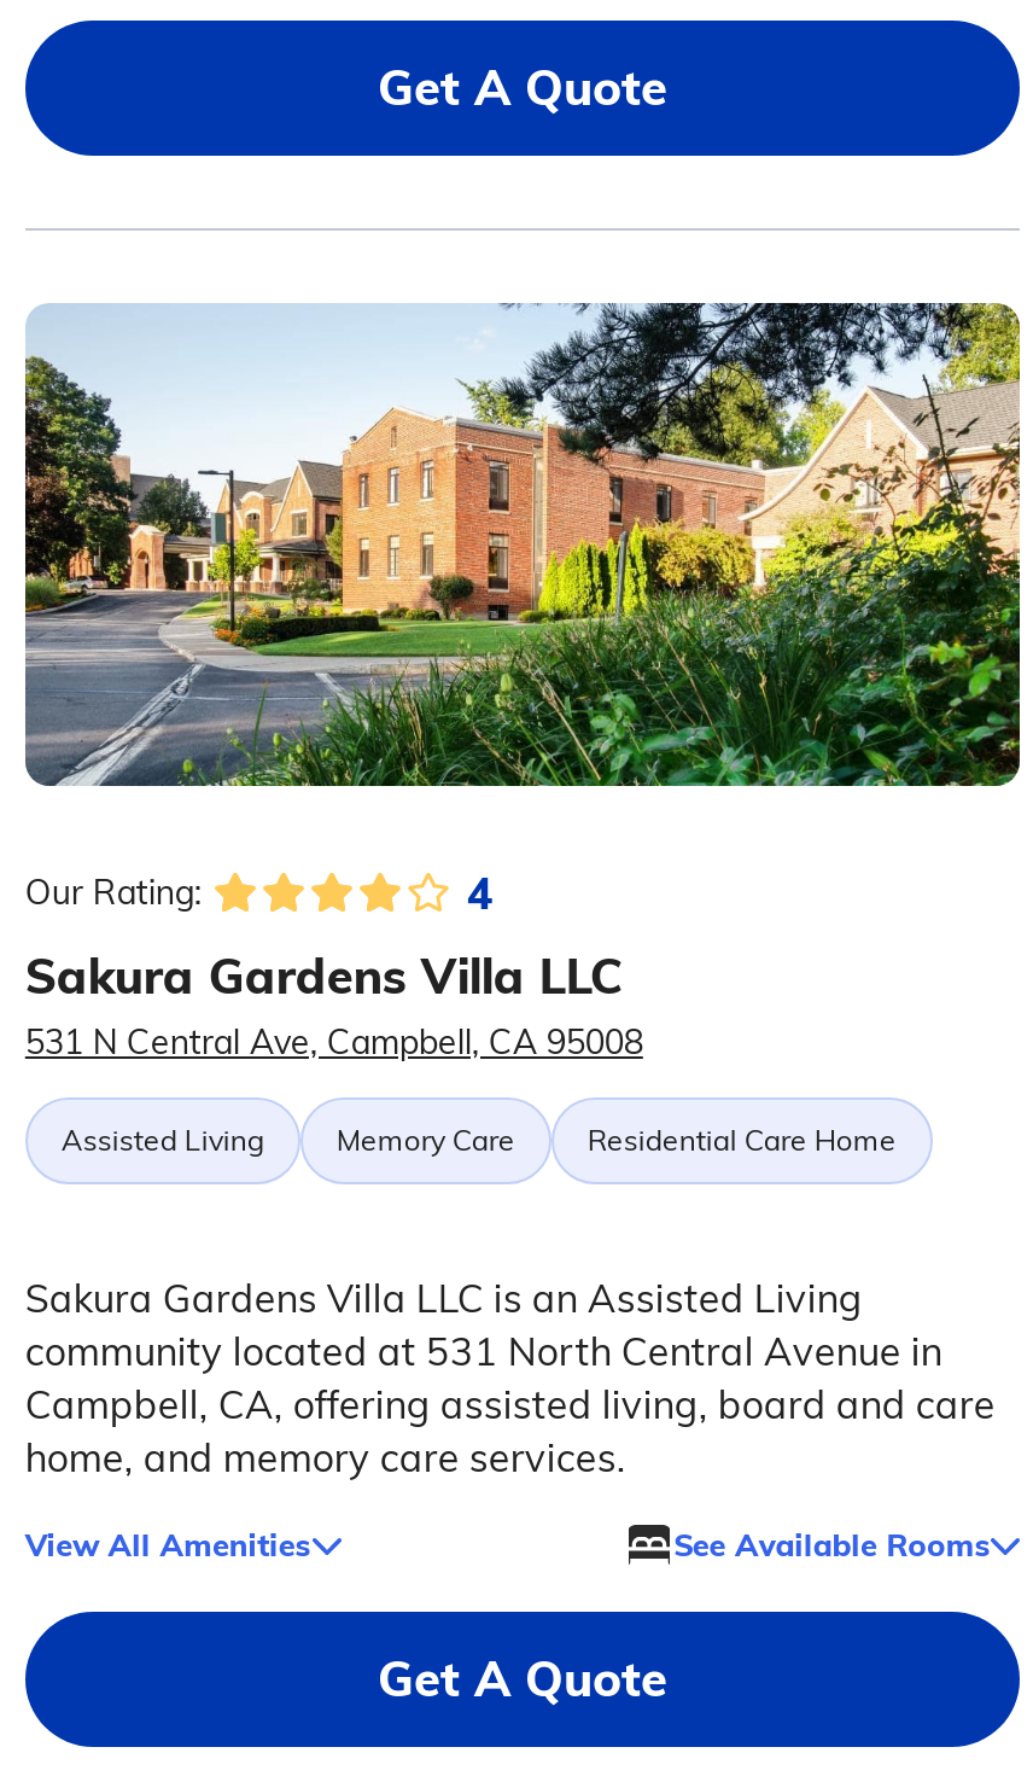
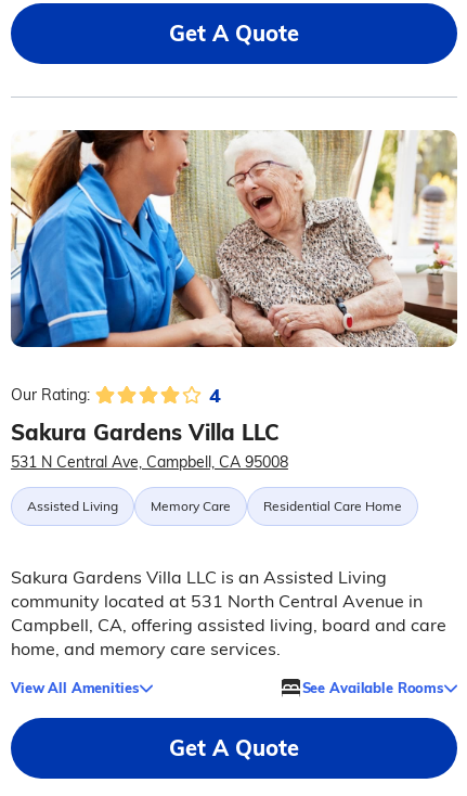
[23,301,1022,788] [image] -> [11,129,457,348] [image]

